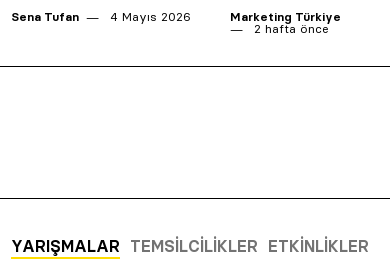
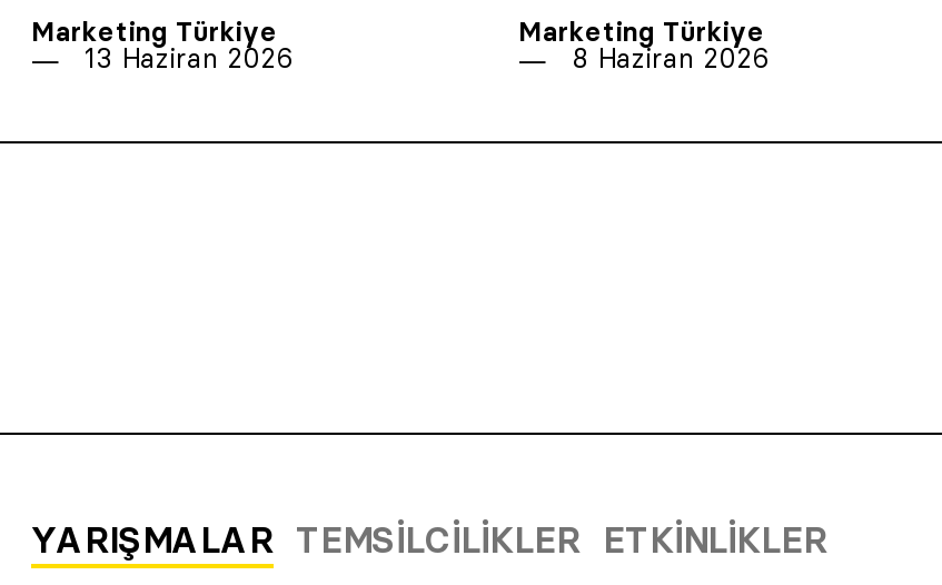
[11,9,191,24] Sena Tufan | 4 Mayıs 2026 -> [31,14,294,74] Marketing Türkiye | 13 Haziran 2026
[250,21,329,36] 2 hafta önce -> [563,41,770,74] 8 Haziran 2026

